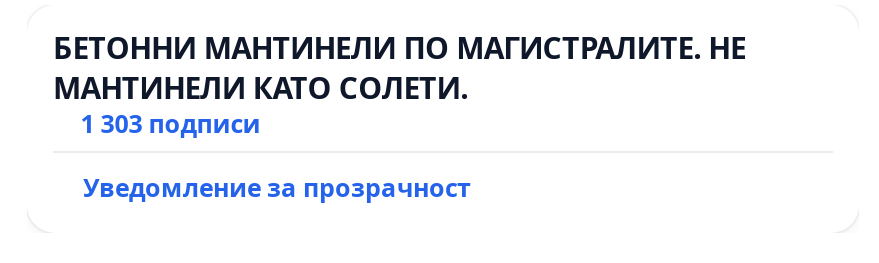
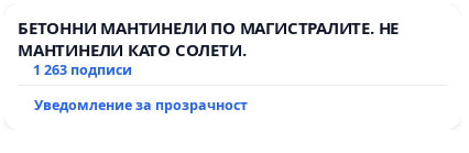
[81,108,261,142] 1 303 подписи -> [33,61,132,80] 1 263 подписи

